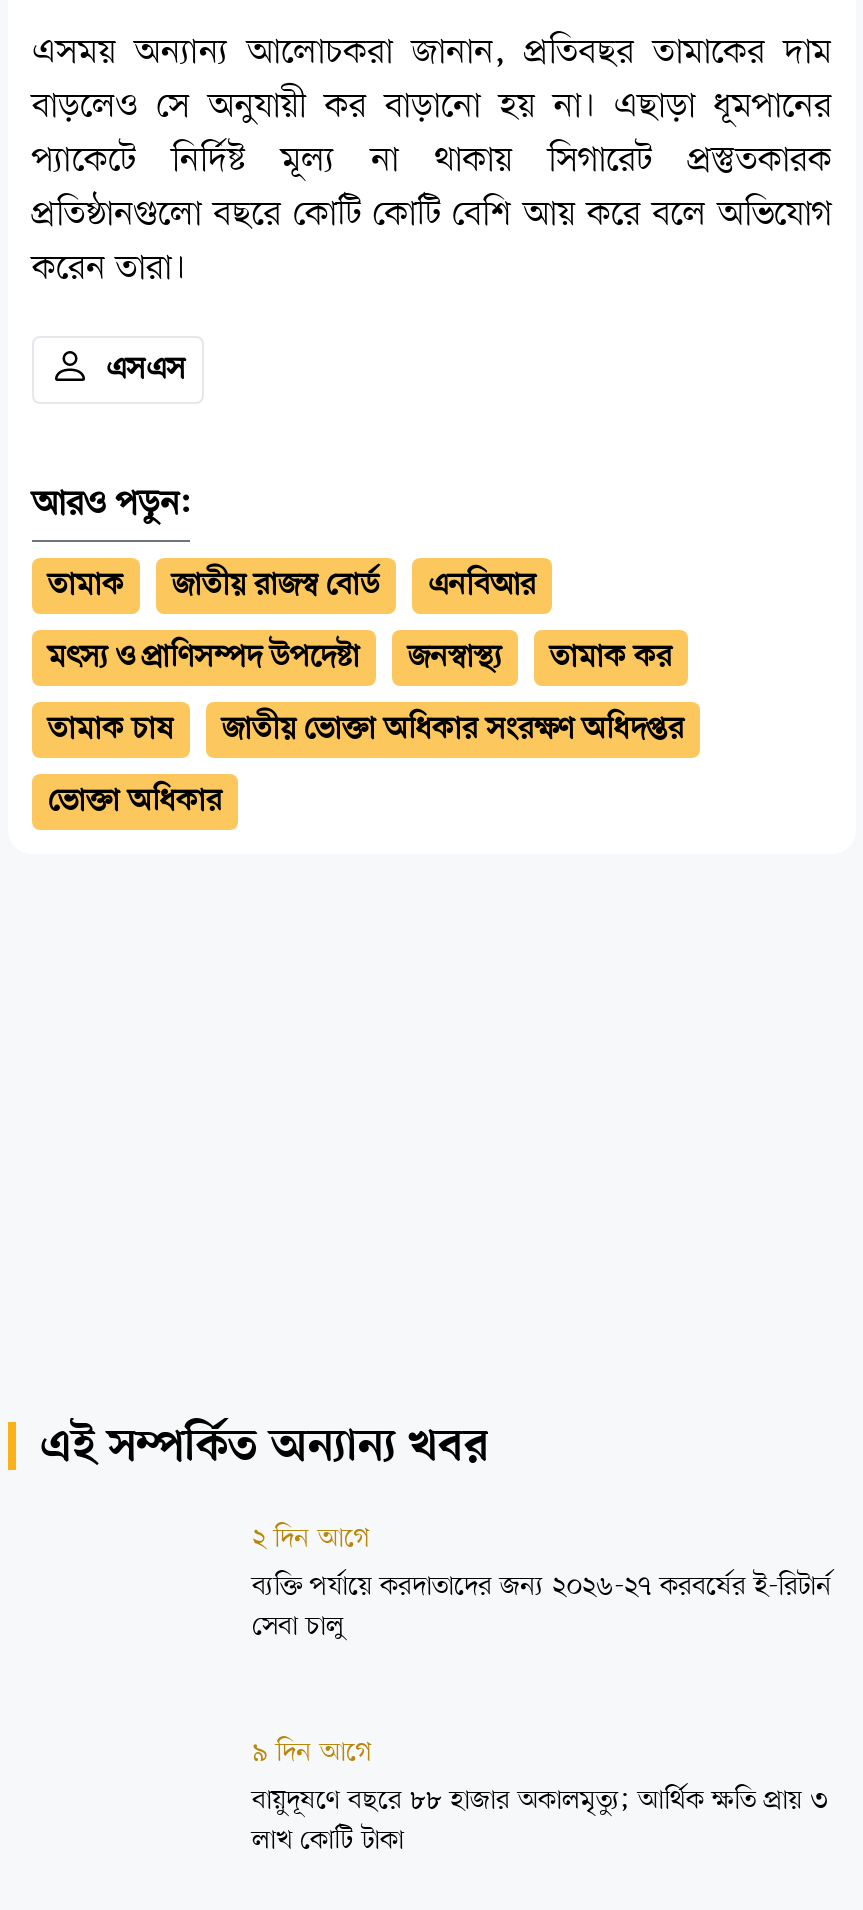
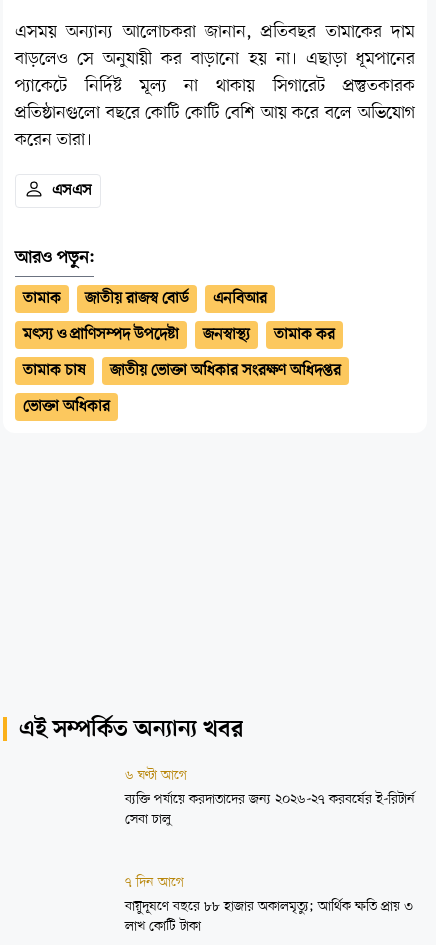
[252,1520,370,1558] ২ দিন আগে -> [125,766,187,785] ৬ ঘণ্টা আগে
[252,1734,372,1772] ৯ দিন আগে -> [125,873,184,892] ৭ দিন আগে

